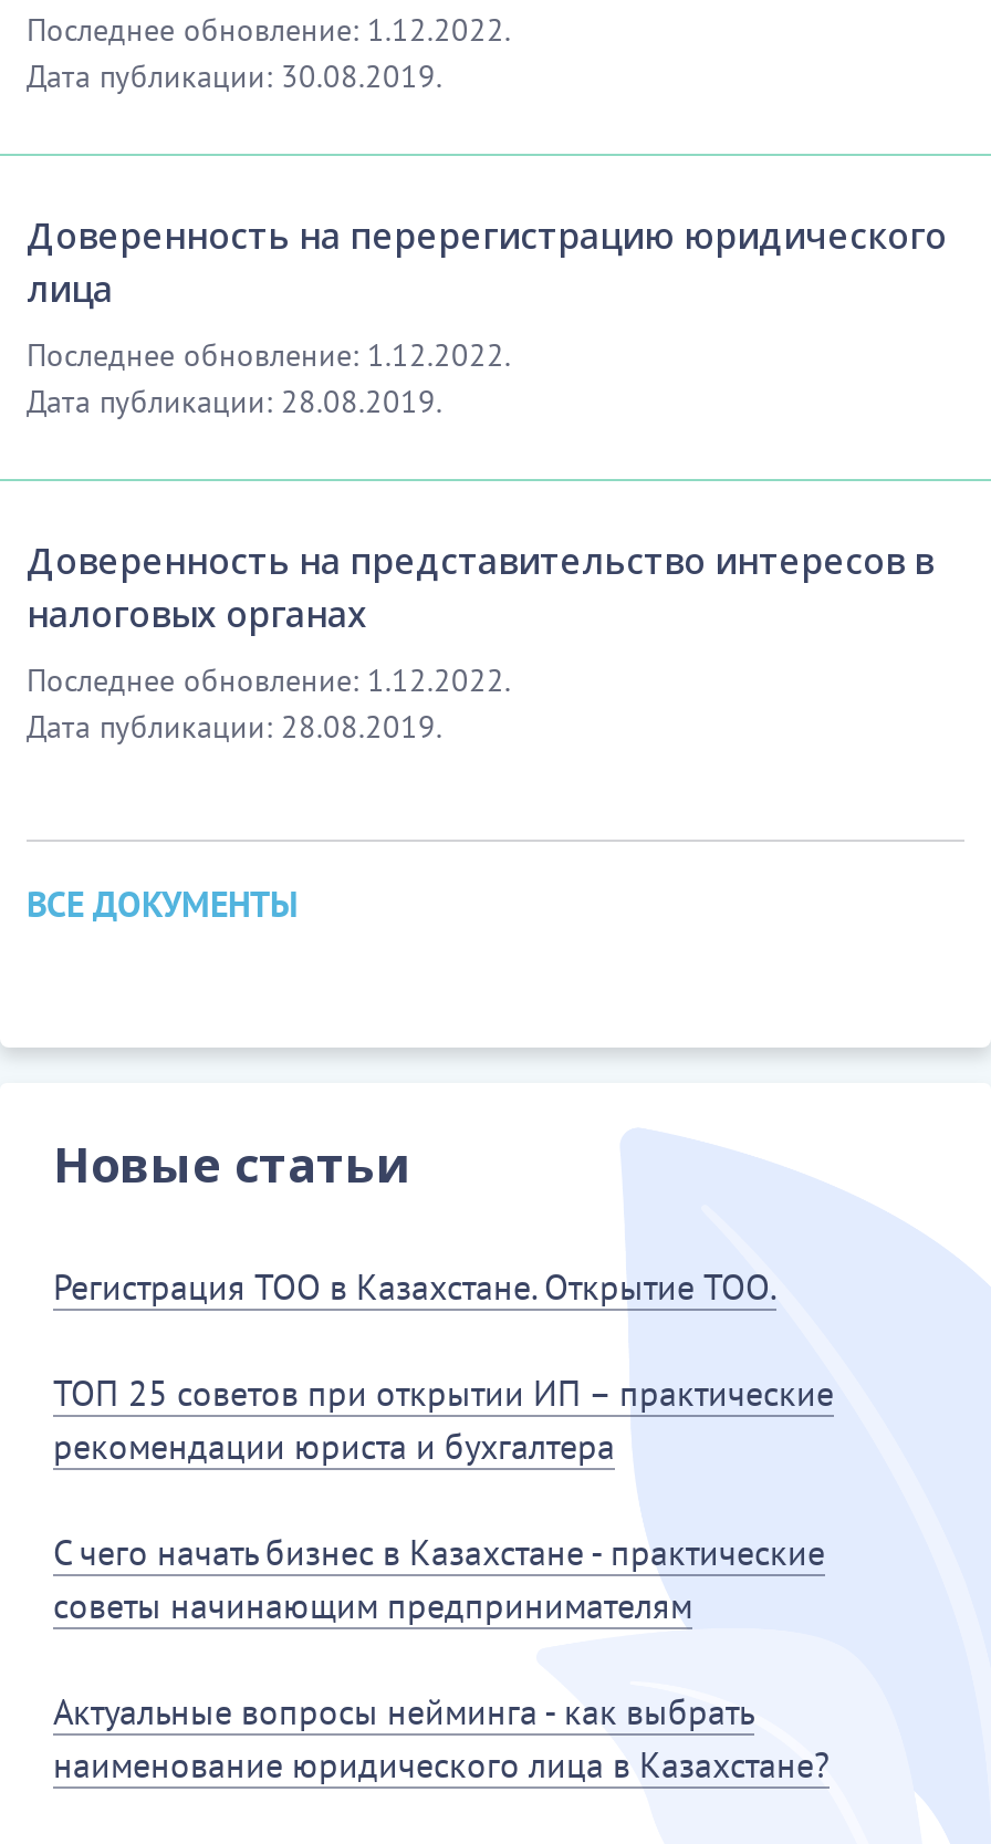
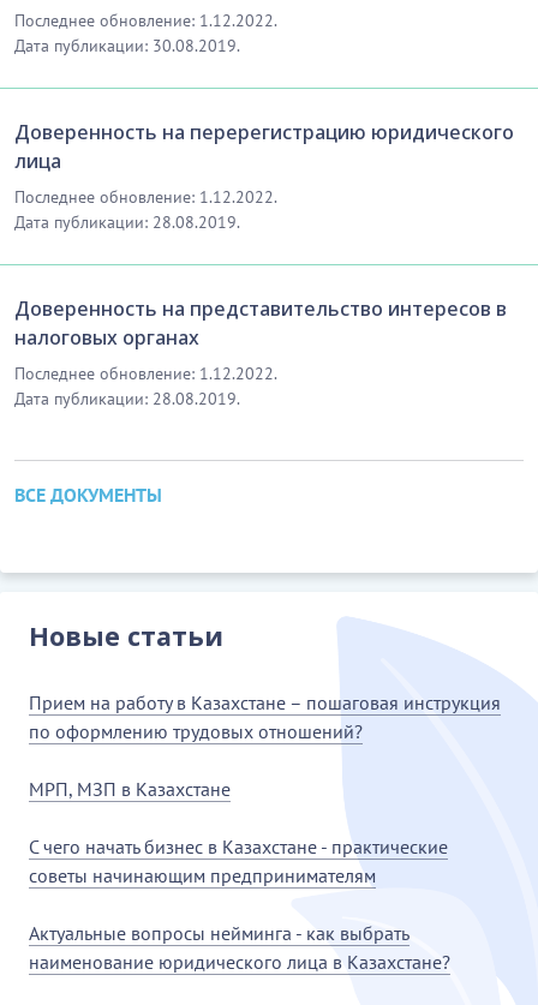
[53,1265,776,1309] Регистрация ТОО в Казахстане. Открытие ТОО. -> [29,691,501,744] Прием на работу в Казахстане – пошаговая инструкция | по оформлению трудовых отношений?
[53,1371,834,1469] ТОП 25 советов при открытии ИП – практические | рекомендации юриста и бухгалтера -> [29,777,231,801] МРП, МЗП в Казахстане

